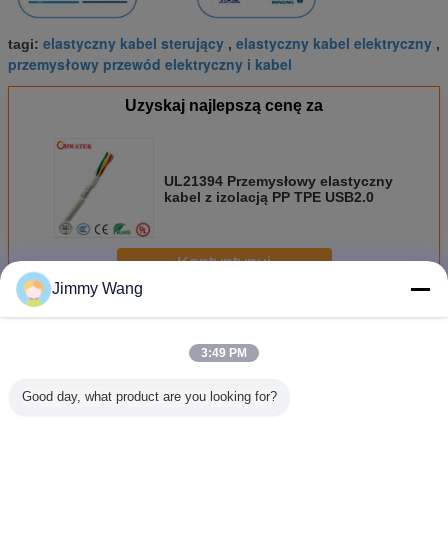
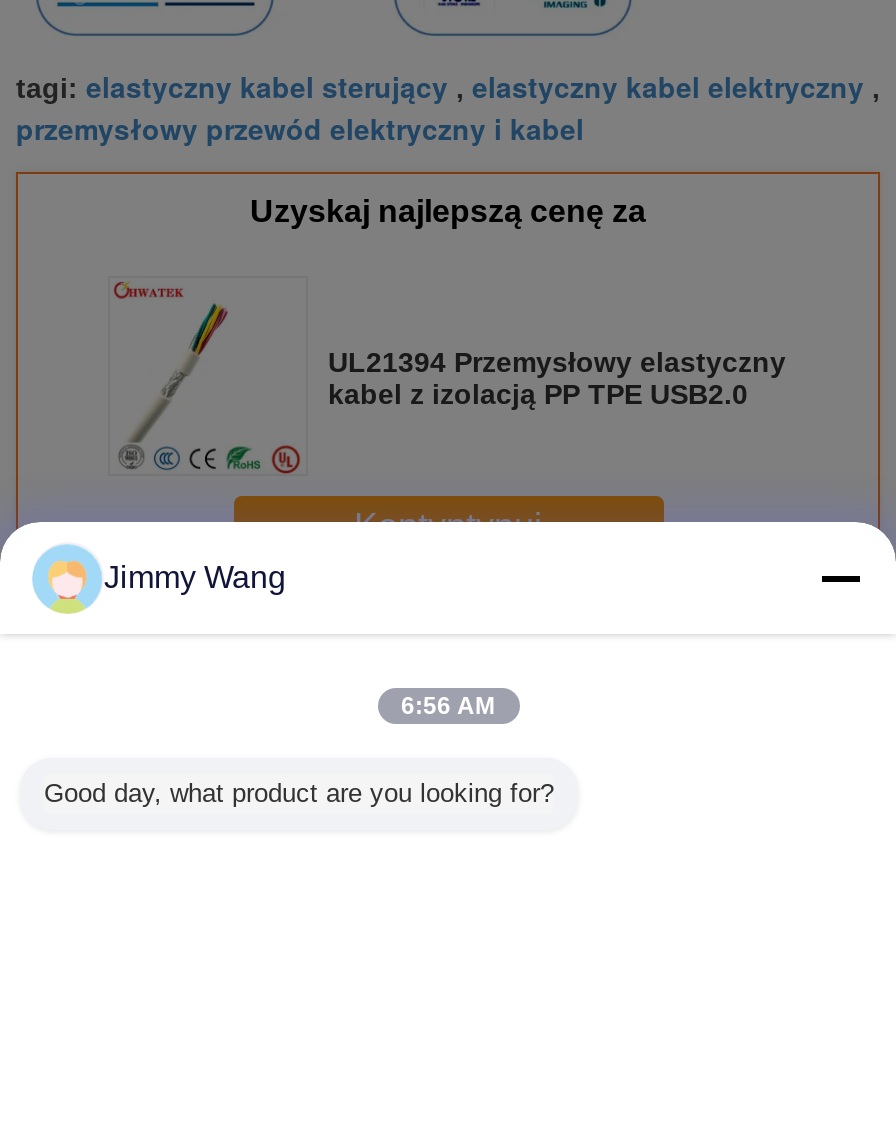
[201,346,247,360] 3:49 PM -> [401,692,495,720] 6:56 AM

